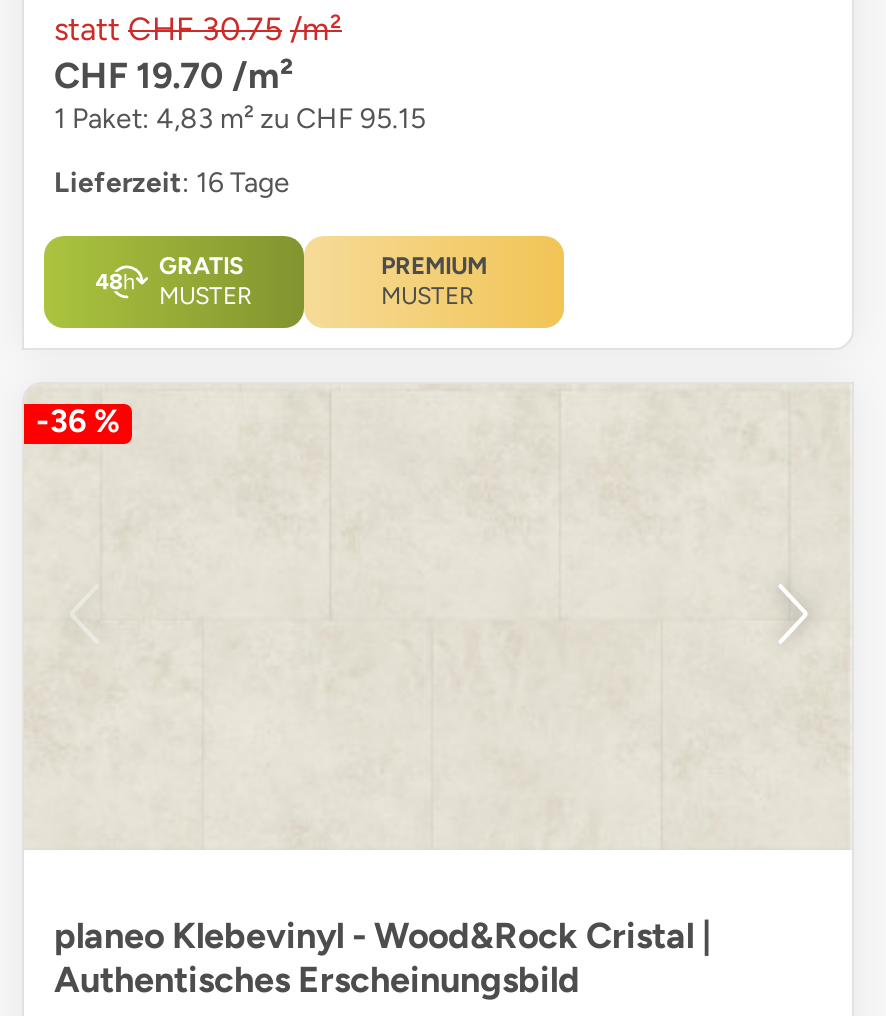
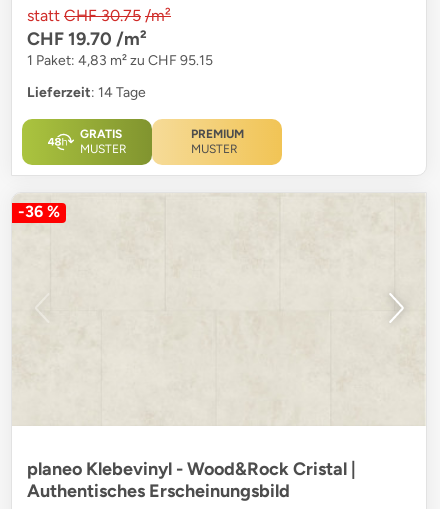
[54,167,290,201] Lieferzeit: 16 Tage -> [27,84,146,101] Lieferzeit: 14 Tage

